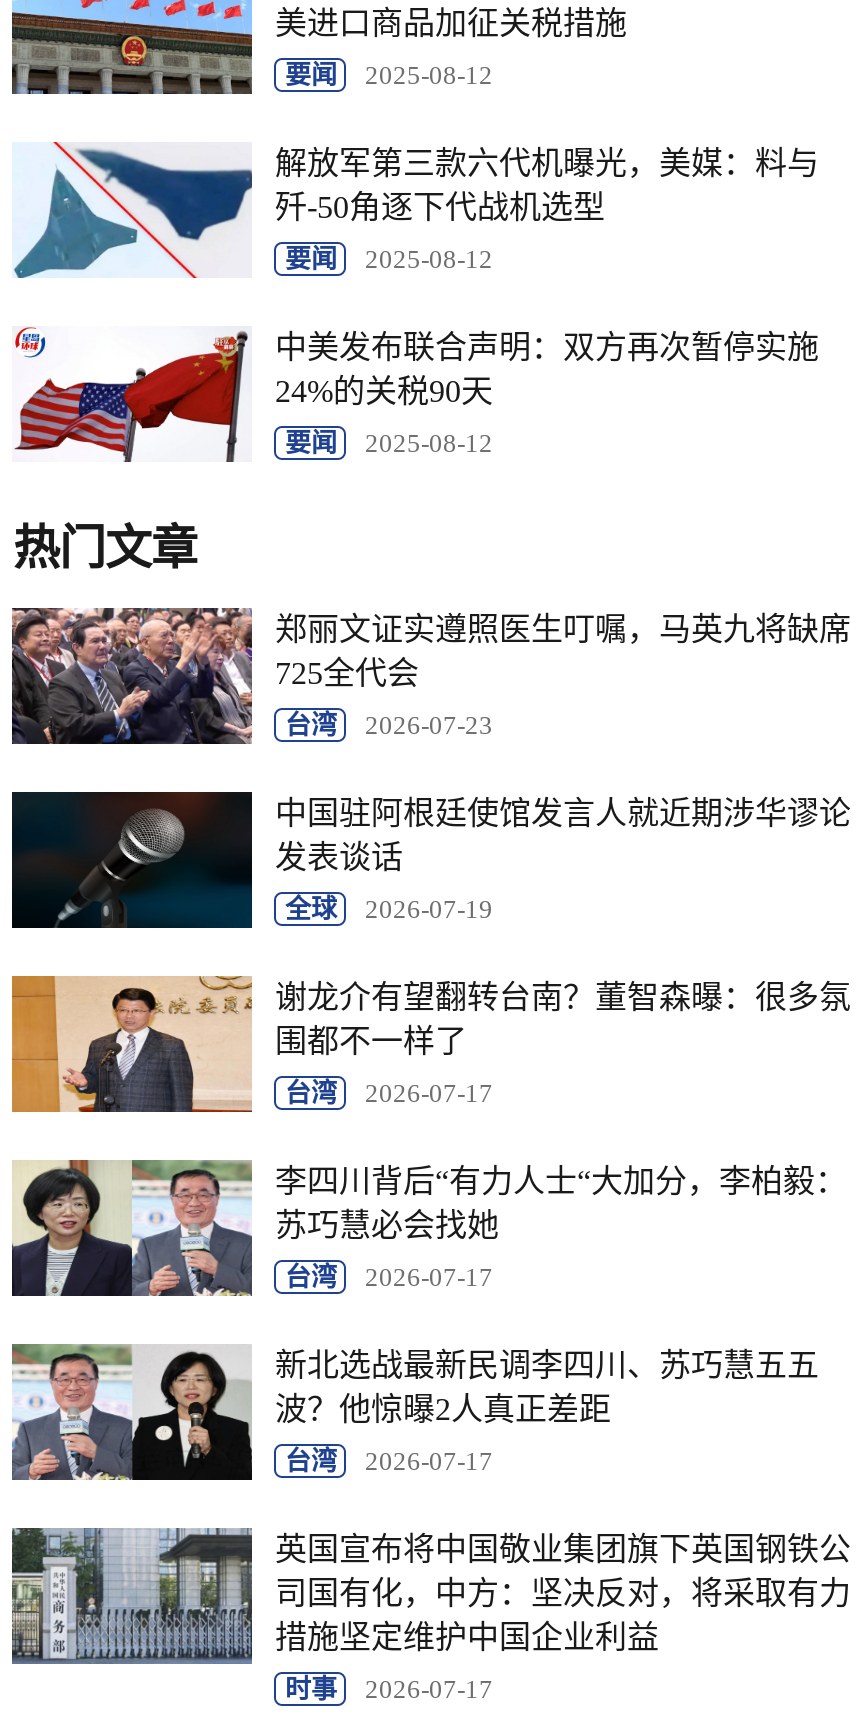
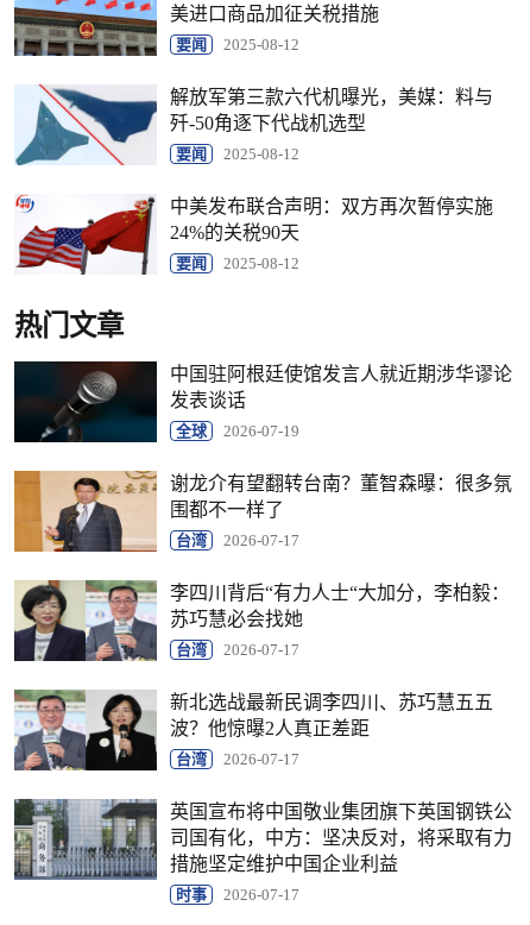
[10,606,851,746] [image] | 郑丽文证实遵照医生叮嘱，马英九将缺席 | 725全代会 | 台湾 | 2026-07-23 -> none

